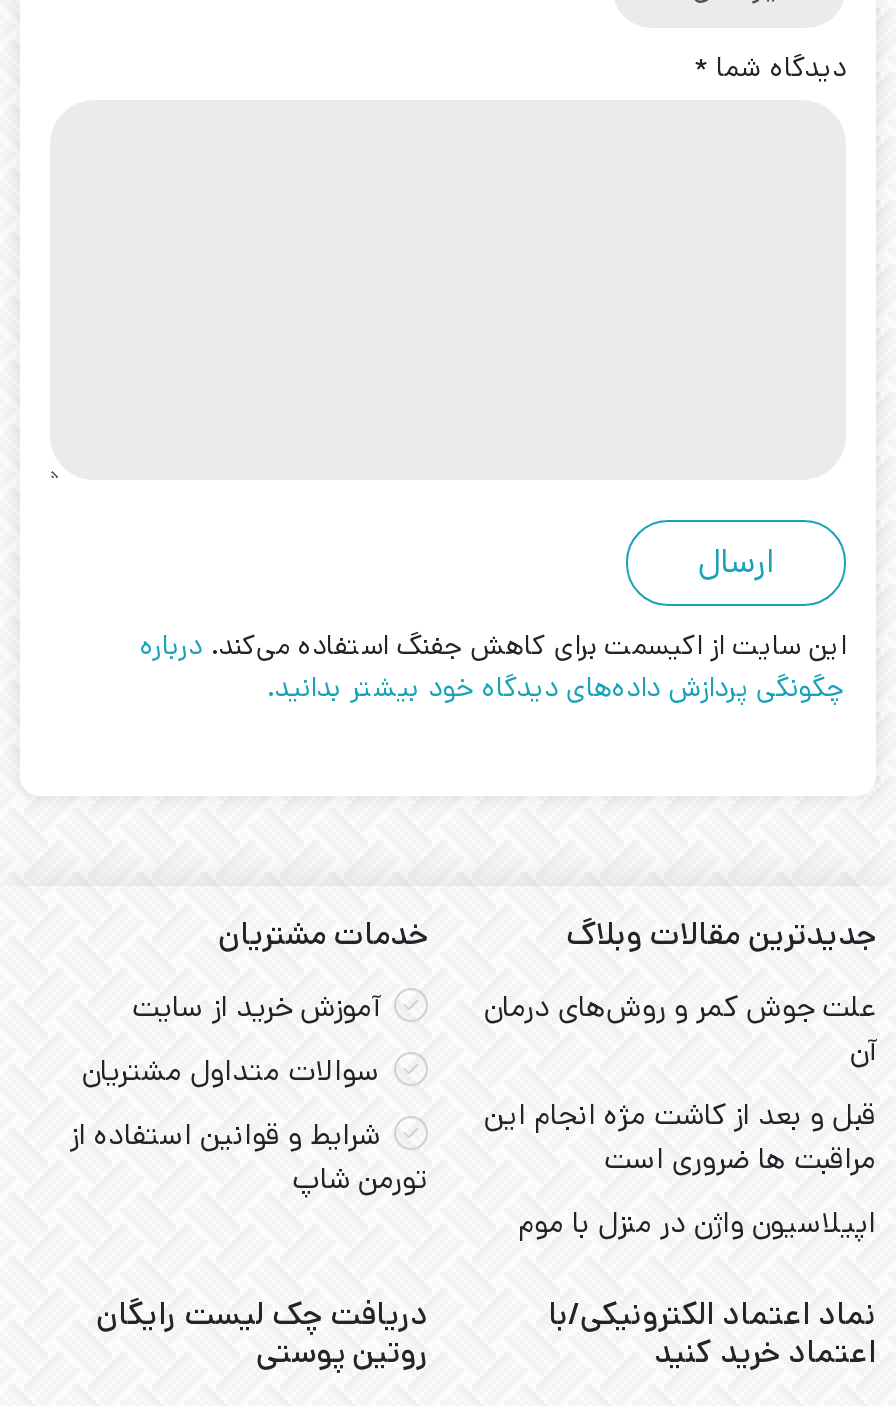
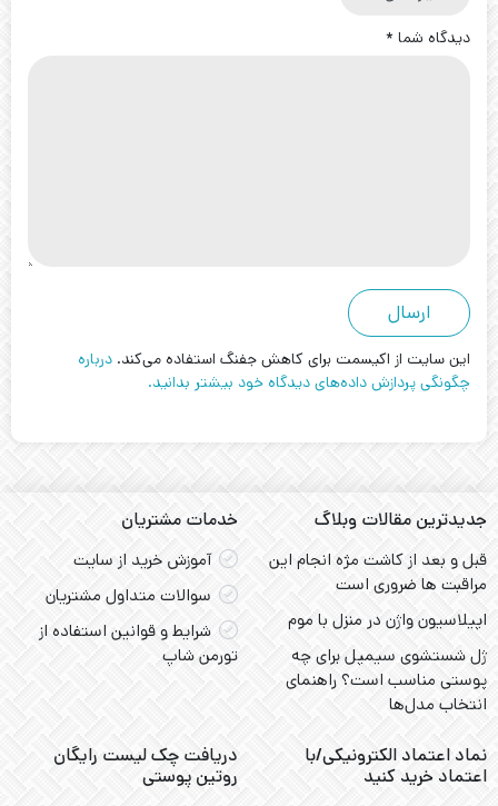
[484,986,876,1072] علت جوش کمر و روش‌های درمان | آن -> none
moved [484,1094,876,1244] -> [269,548,487,632]: قبل و بعد از کاشت مژه انجام این | مراقبت ها ضروری است | اپیلاسیون واژن در منزل با موم
none -> [286,644,487,716] ژل شستشوی سیمپل برای چه | پوستی مناسب است؟ راهنمای | انتخاب مدل‌ها

